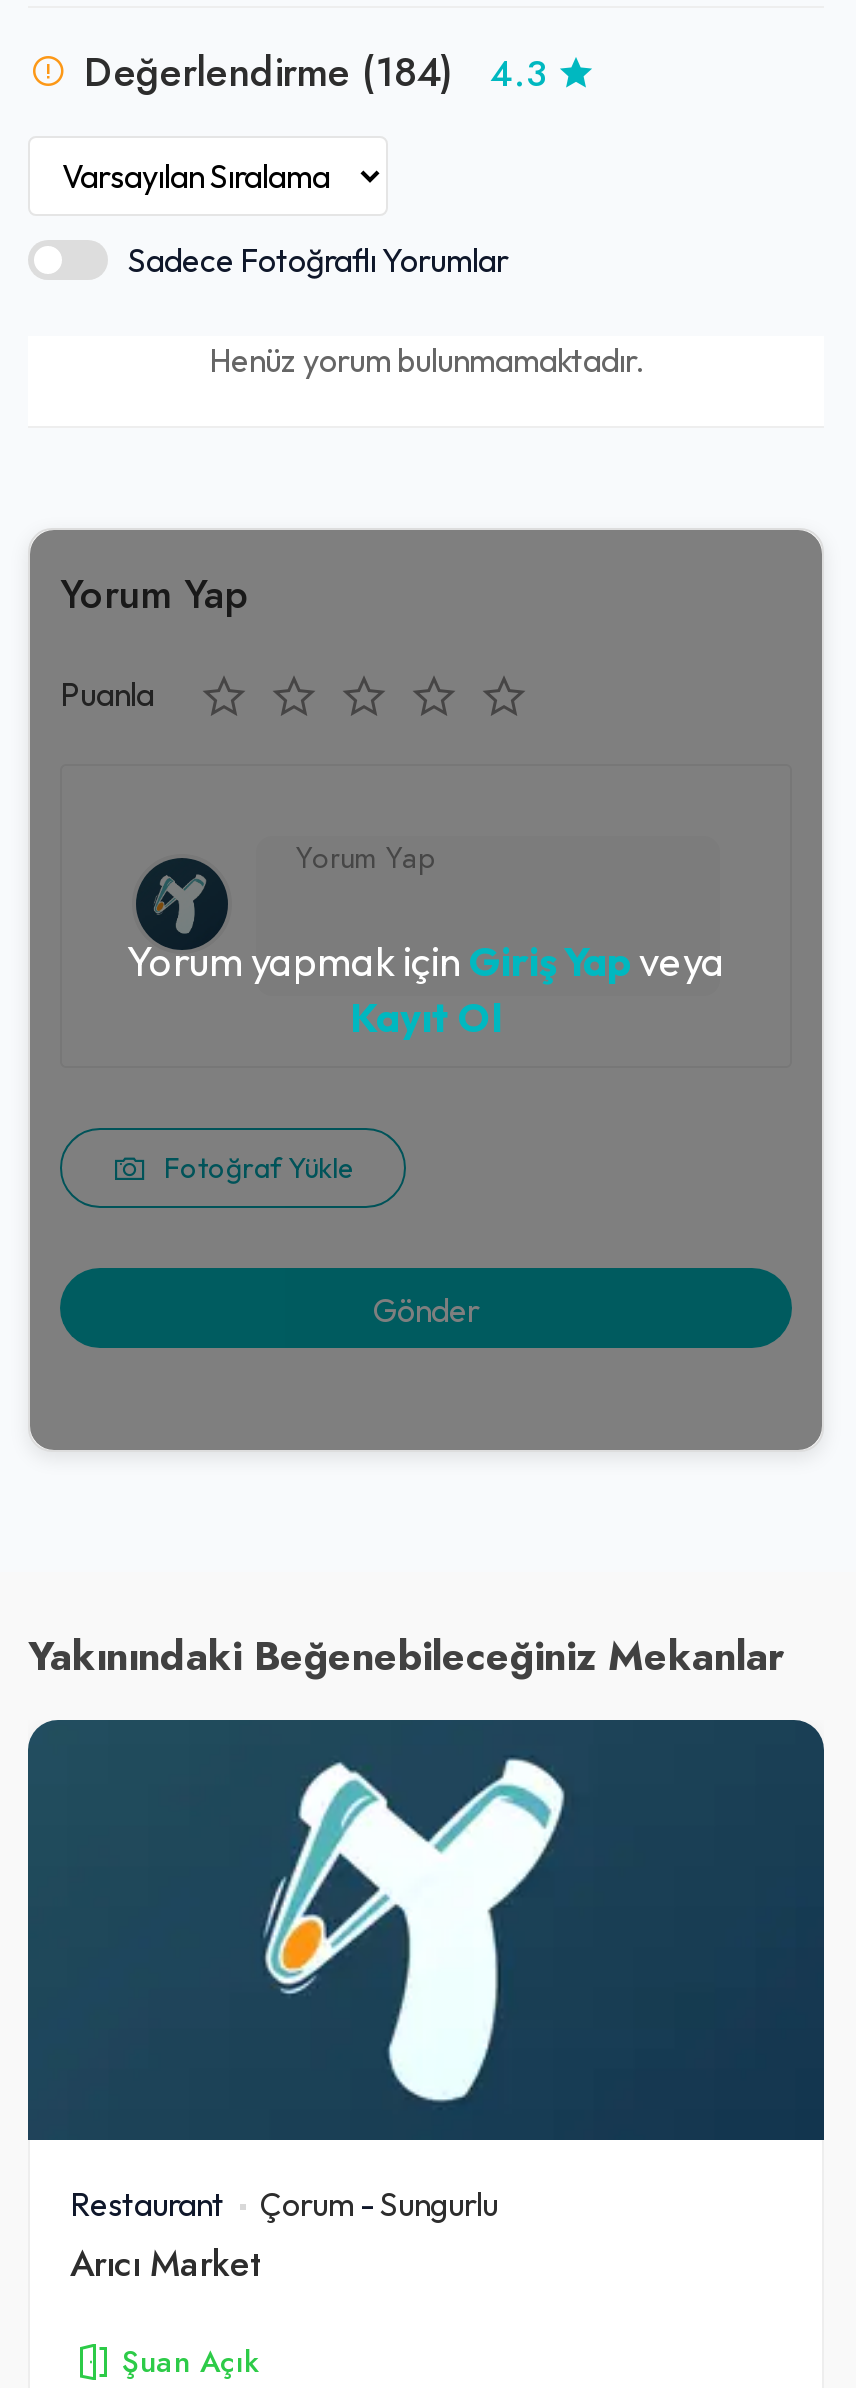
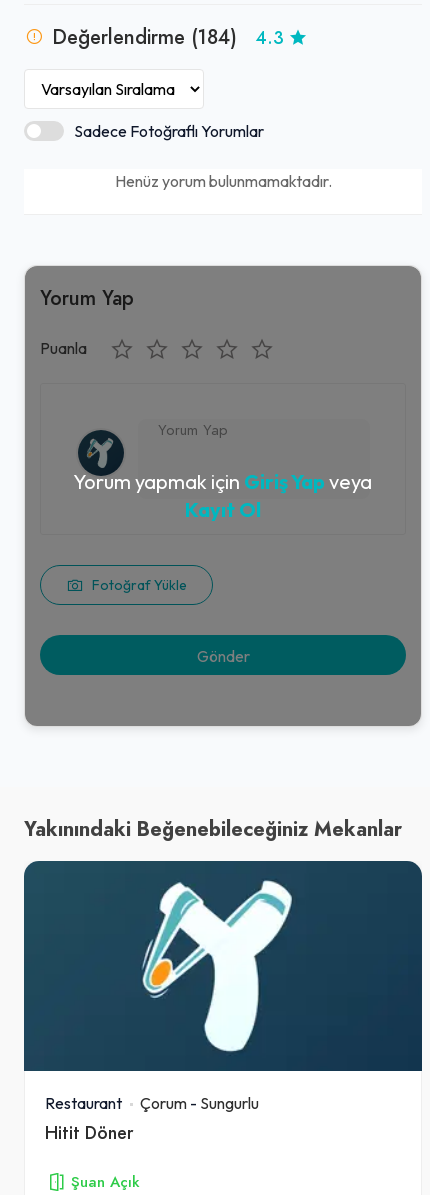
[70,2238,264,2288] Arıcı Market -> [45,1120,133,1145] Hitit Döner

